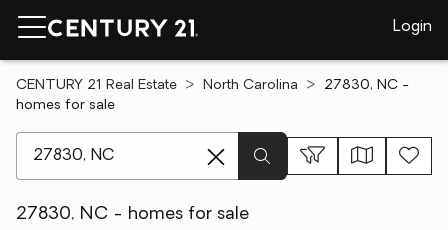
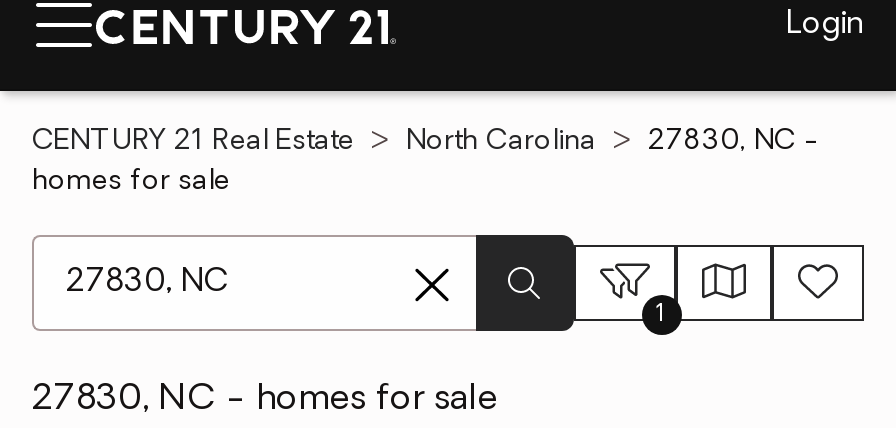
none -> [656,303,666,327] 1

